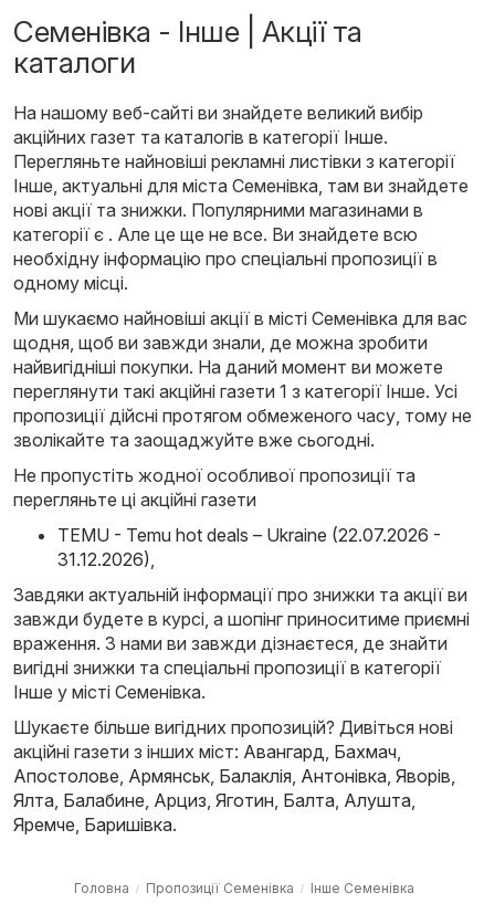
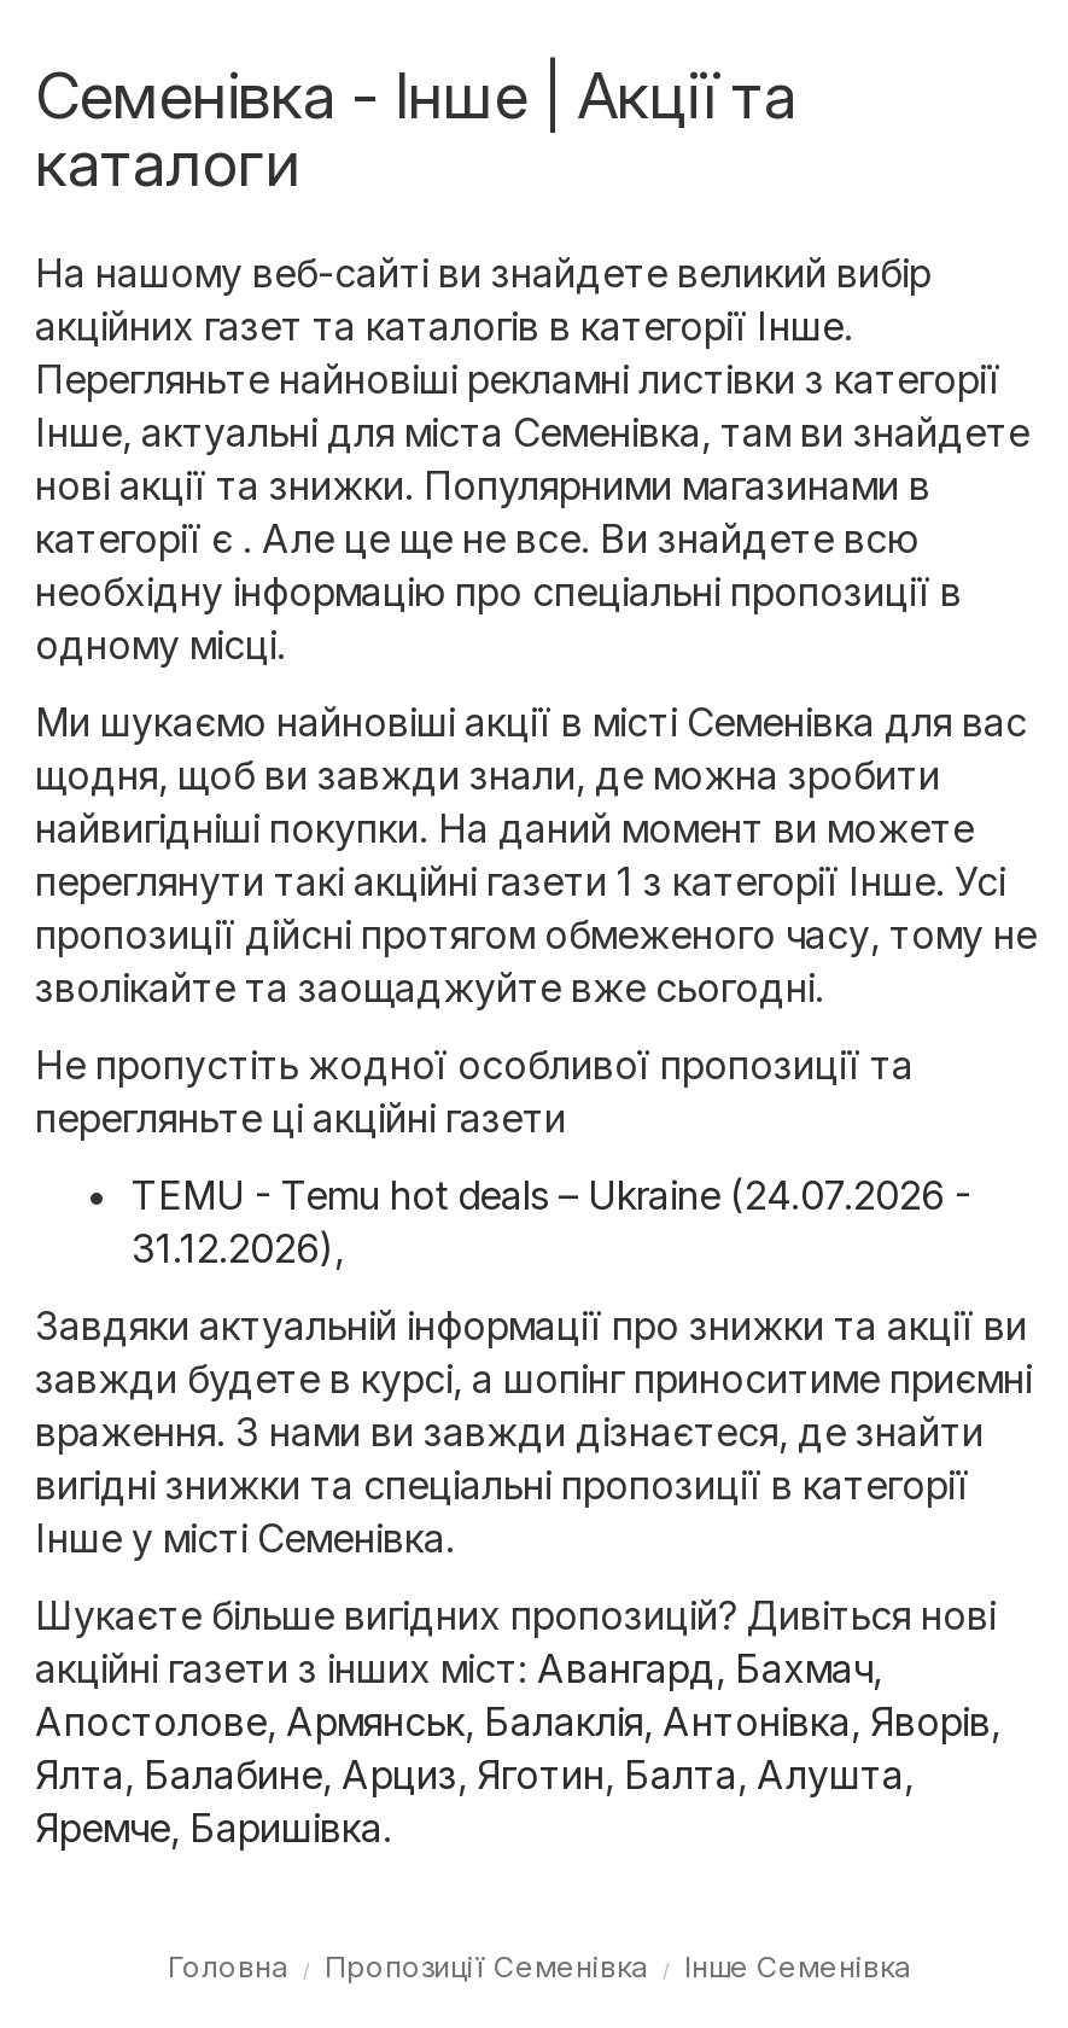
[57,524,441,546] TEMU - Temu hot deals – Ukraine (22.07.2026 - -> [132,1171,971,1219] TEMU - Temu hot deals – Ukraine (24.07.2026 -

